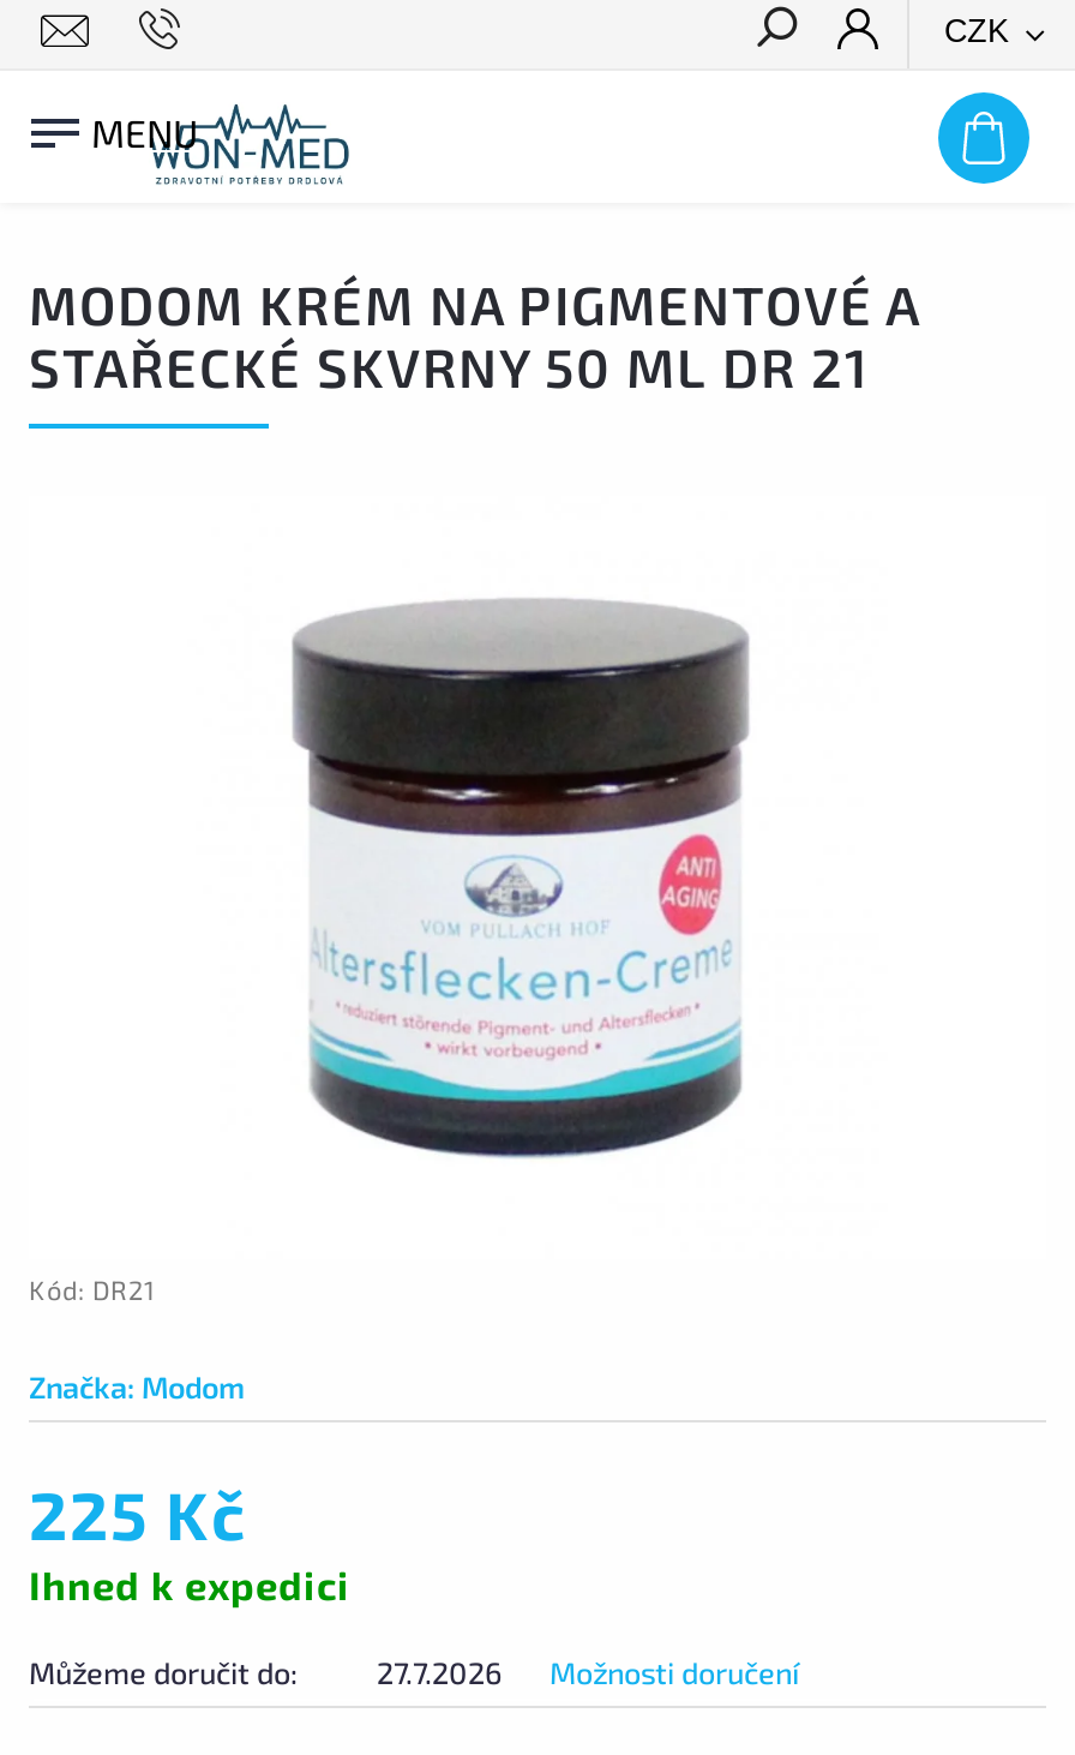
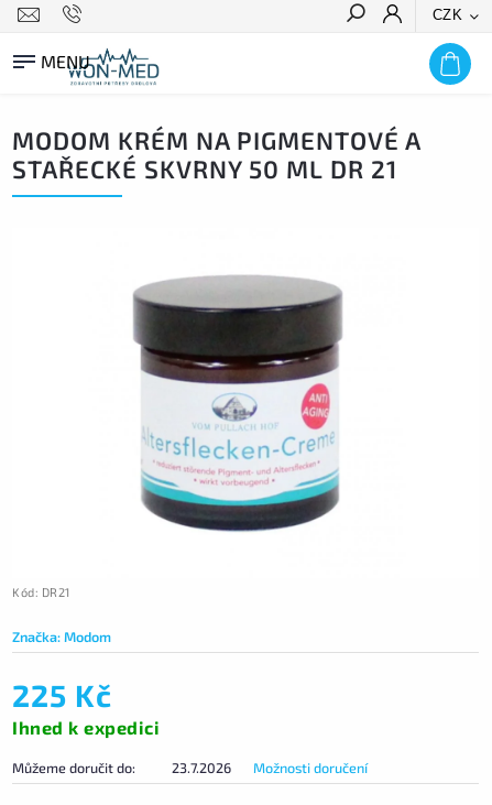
[377,1653,799,1691] 27.7.2026 Možnosti doručení -> [172,759,368,776] 23.7.2026 Možnosti doručení

